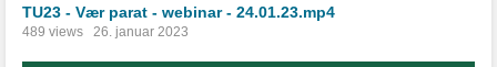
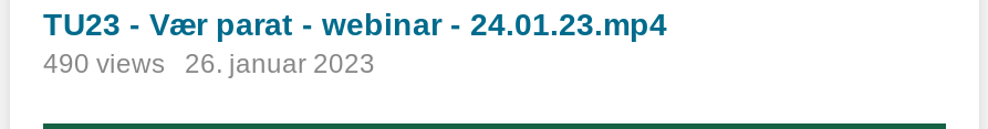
[22,24,189,39] 489 views 26. januar 2023 -> [43,48,375,79] 490 views 26. januar 2023

